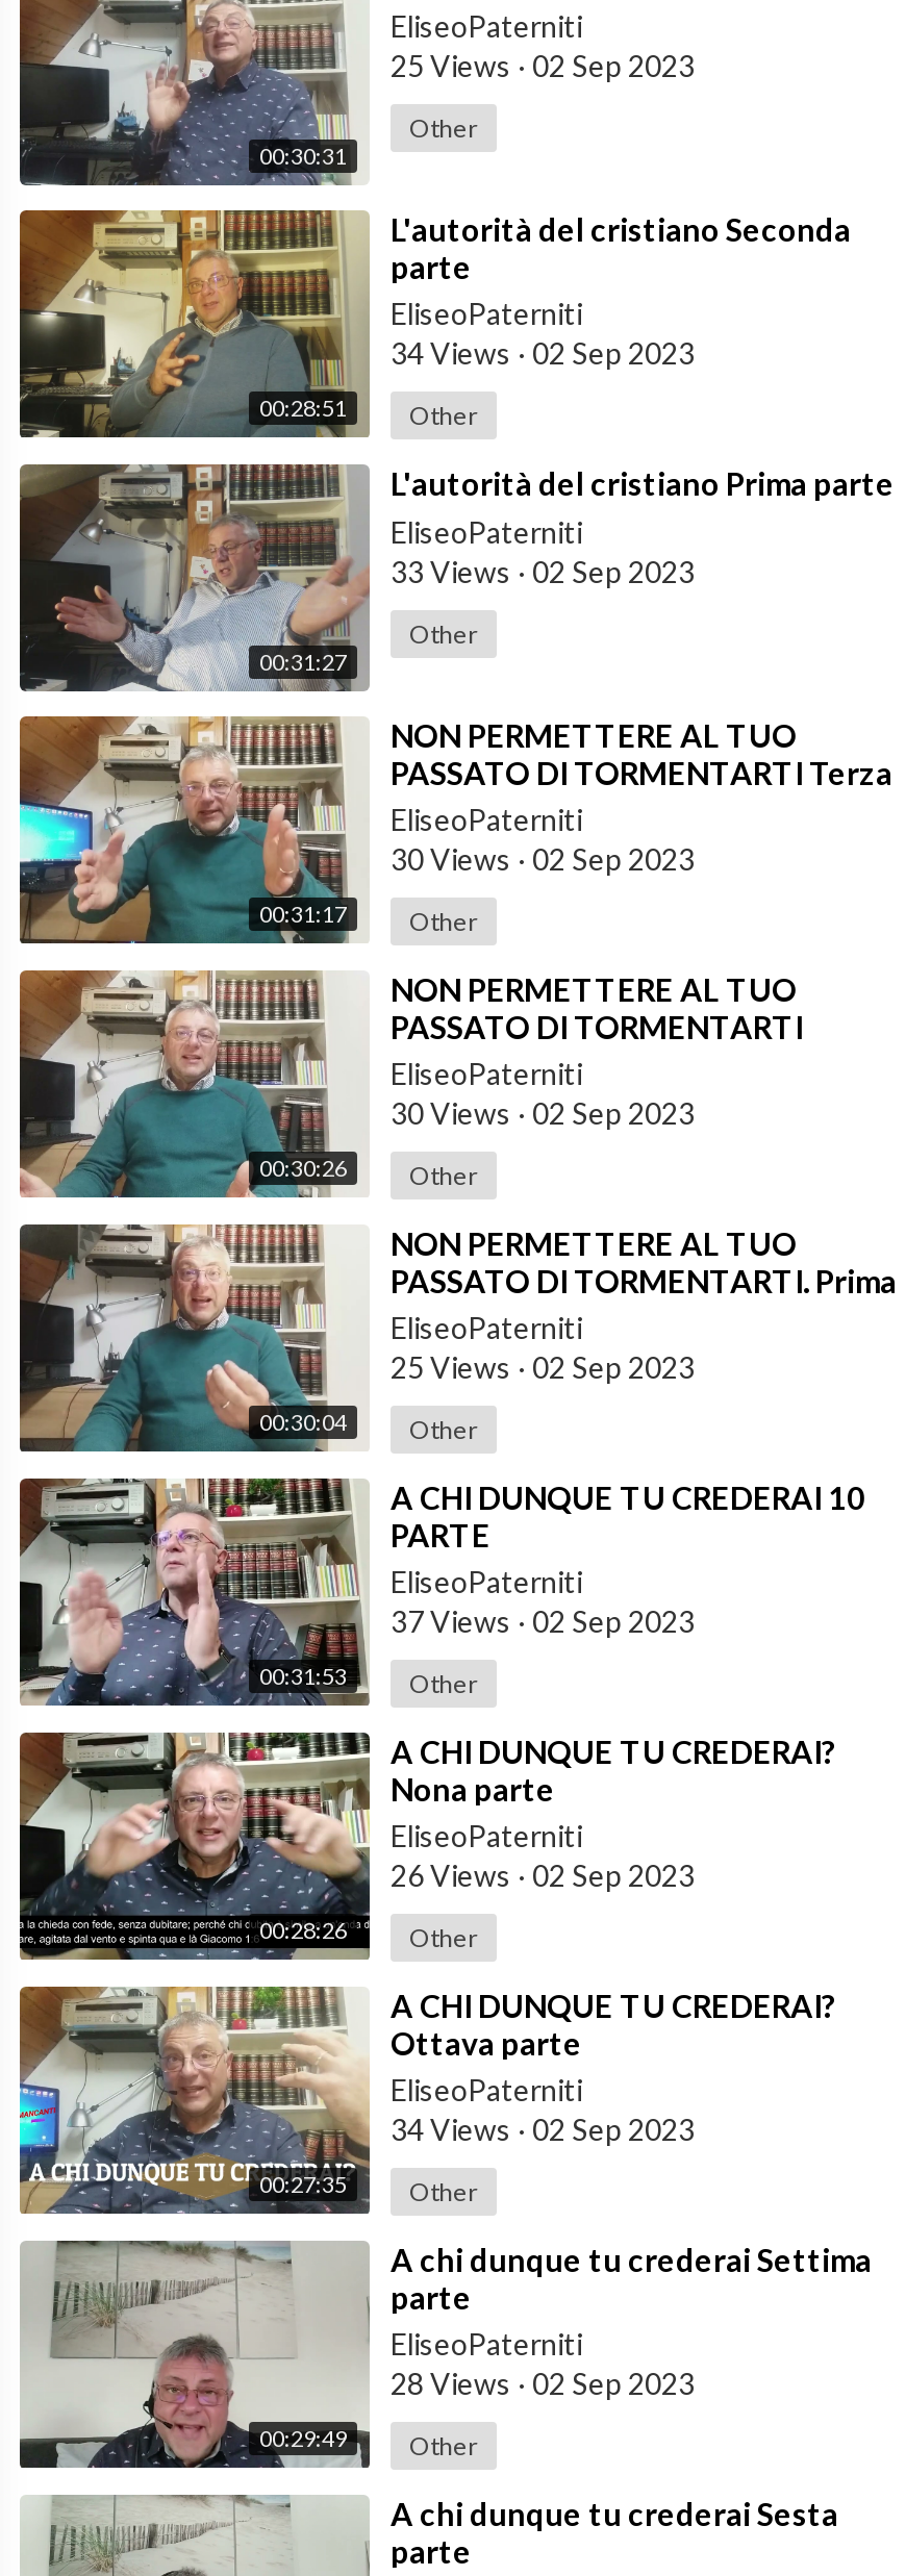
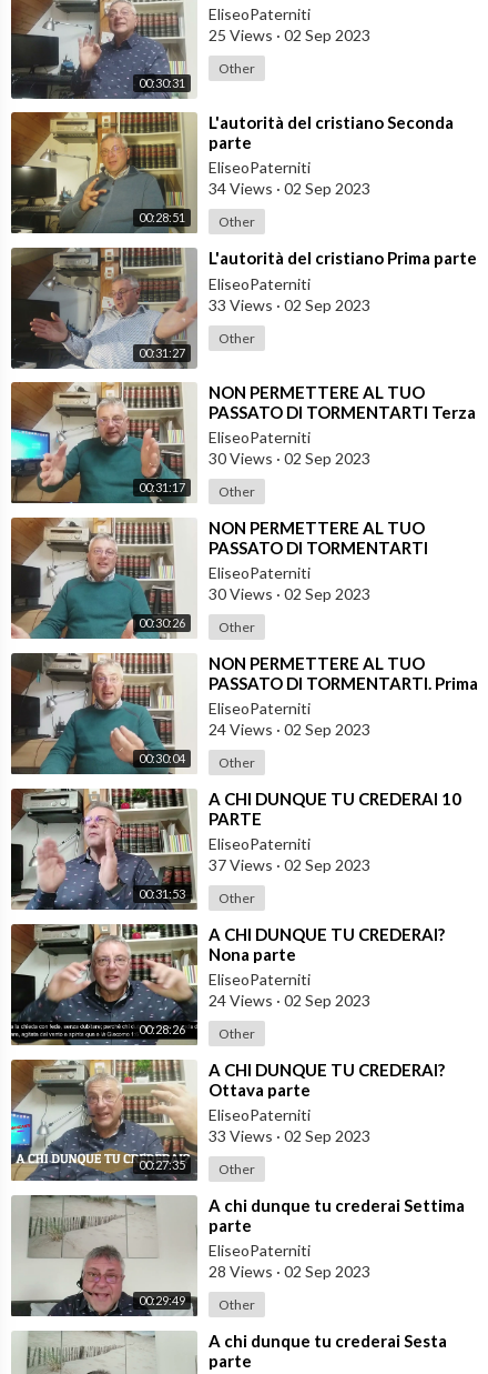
[391,1350,695,1385] 25 Views · 02 Sep 2023 -> [209,720,370,739] 24 Views · 02 Sep 2023
[391,1858,695,1893] 26 Views · 02 Sep 2023 -> [209,991,370,1010] 24 Views · 02 Sep 2023
[391,2112,695,2147] 34 Views · 02 Sep 2023 -> [209,1127,370,1145] 33 Views · 02 Sep 2023

